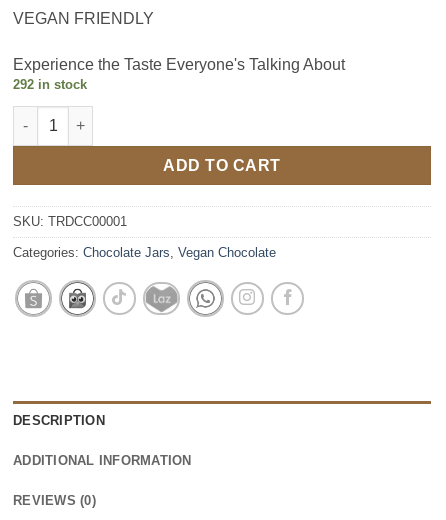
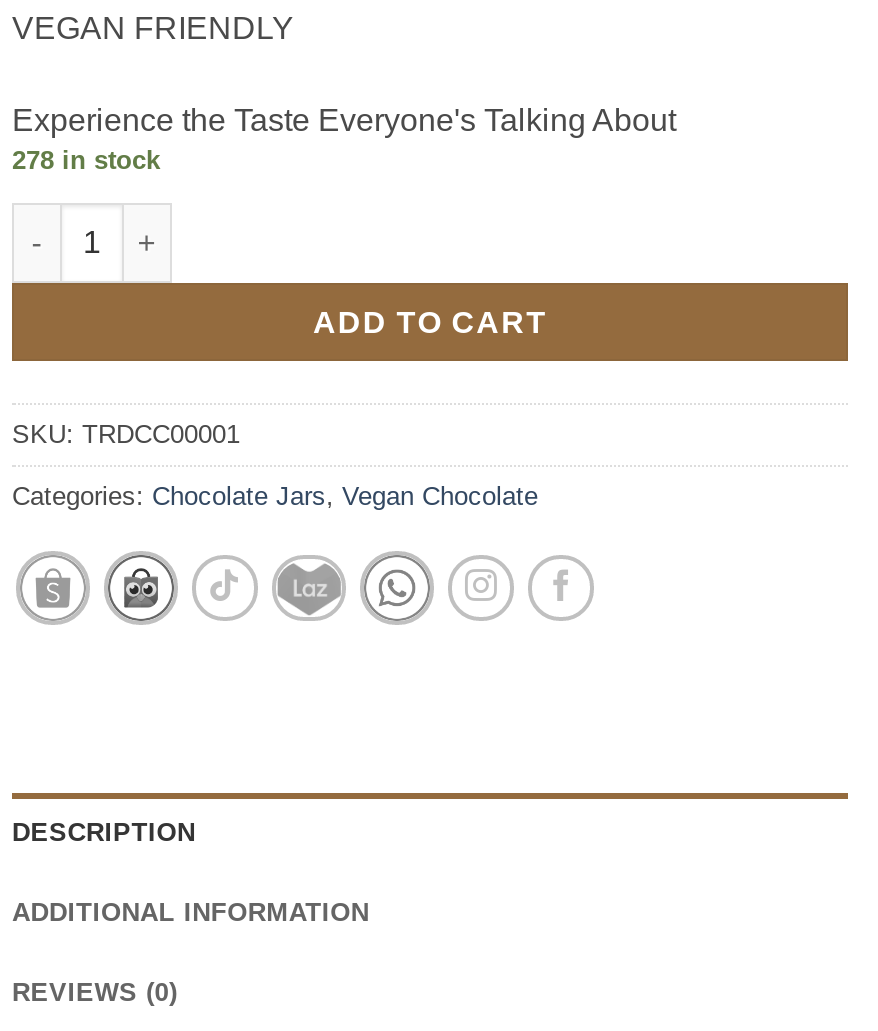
[13,77,87,92] 292 in stock -> [12,145,160,175] 278 in stock

